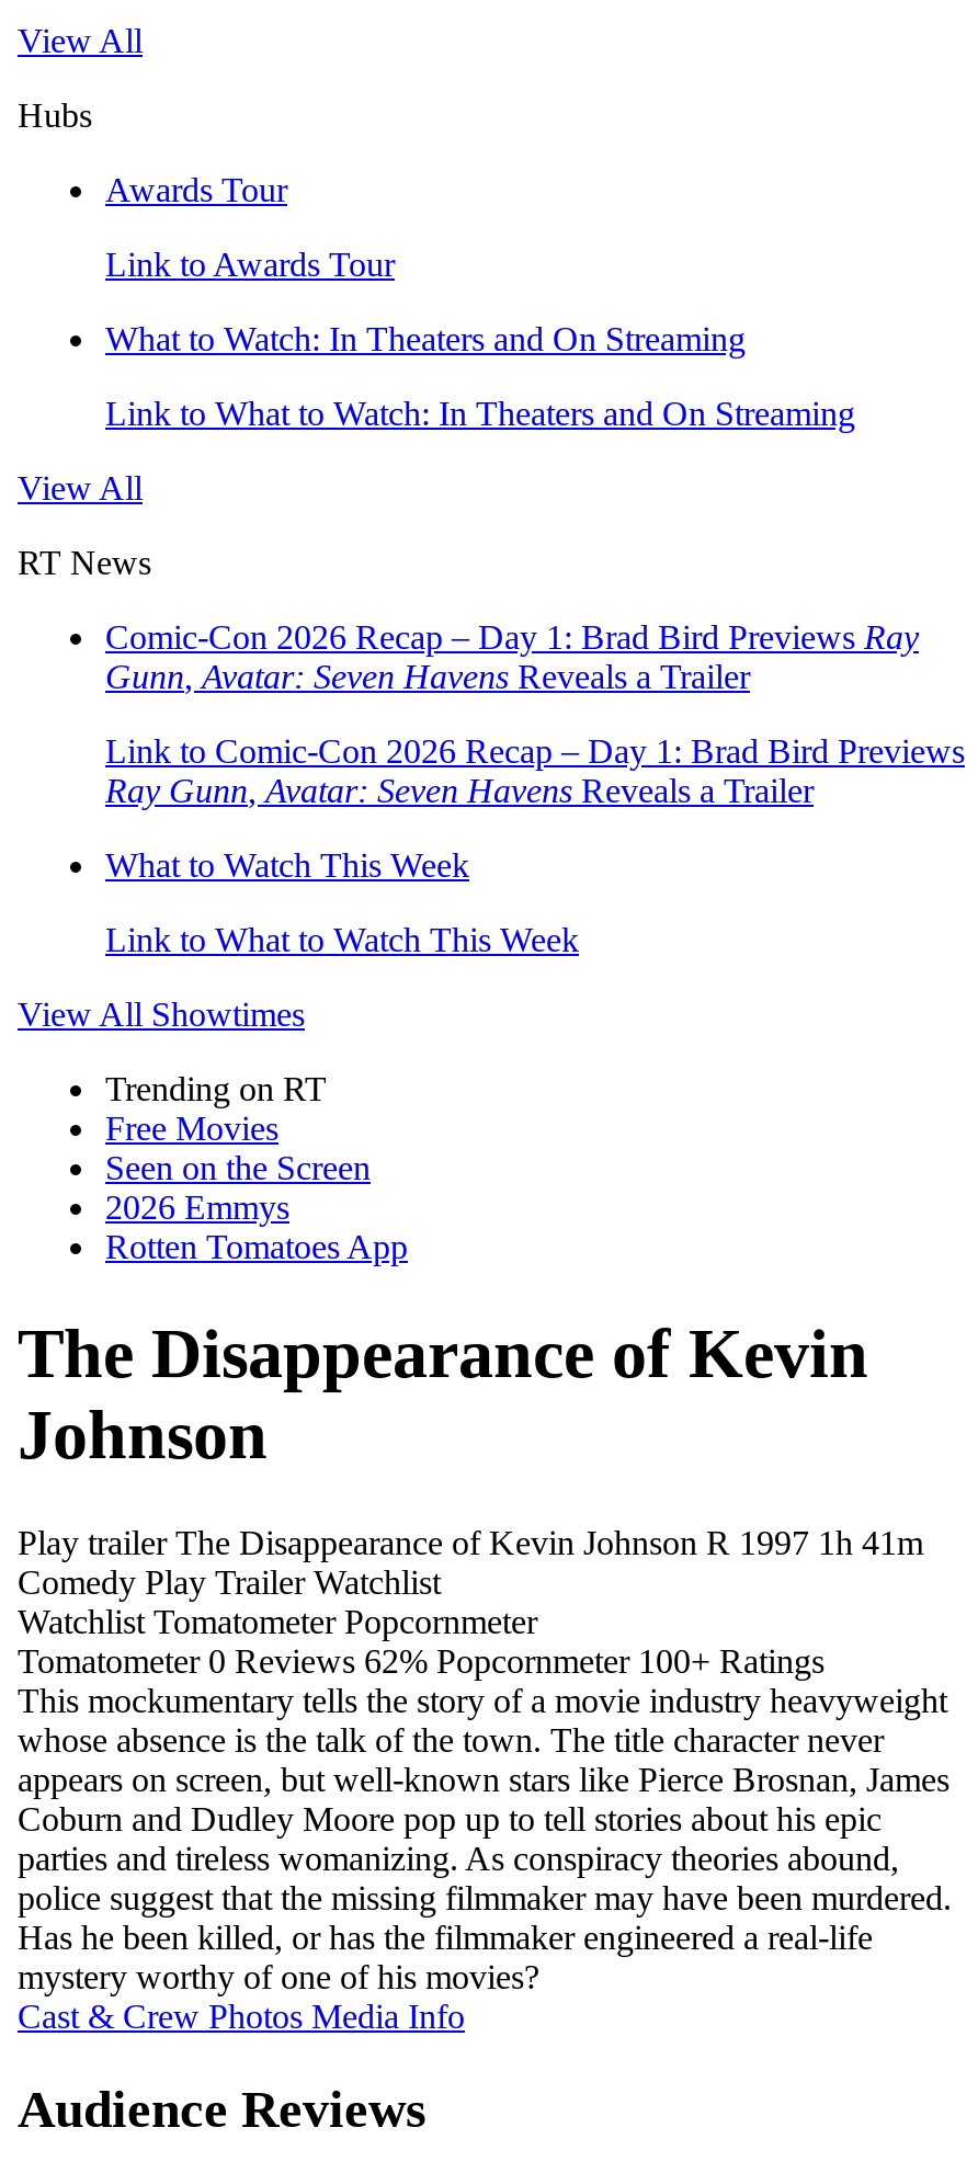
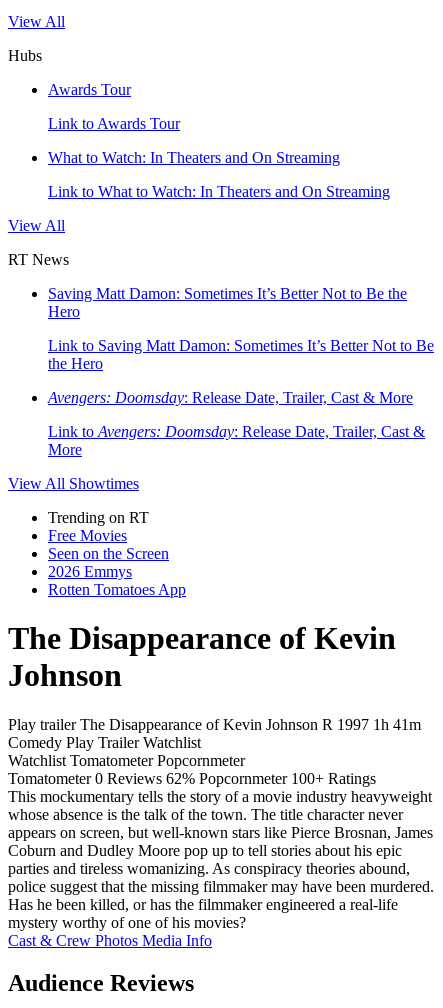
[105,618,919,695] Comic-Con 2026 Recap – Day 1: Brad Bird Previews Ray | Gunn, Avatar: Seven Havens Reveals a Trailer -> [48,285,407,320] Saving Matt Damon: Sometimes It’s Better Not to Be the | Hero
[105,732,965,809] Link to Comic-Con 2026 Recap – Day 1: Brad Bird Previews | Ray Gunn, Avatar: Seven Havens Reveals a Trailer -> [48,337,434,372] Link to Saving Matt Damon: Sometimes It’s Better Not to Be | the Hero
[105,846,469,884] What to Watch This Week -> [48,389,413,406] Avengers: Doomsday: Release Date, Trailer, Cast & More
[105,921,579,958] Link to What to Watch This Week -> [48,423,425,458] Link to Avengers: Doomsday: Release Date, Trailer, Cast & | More

